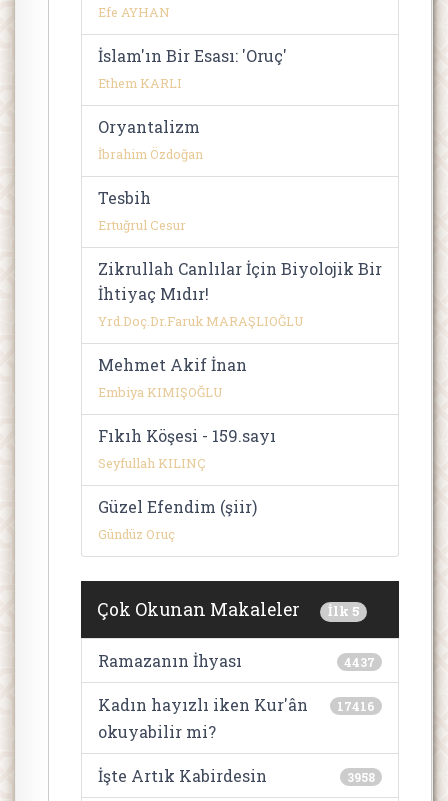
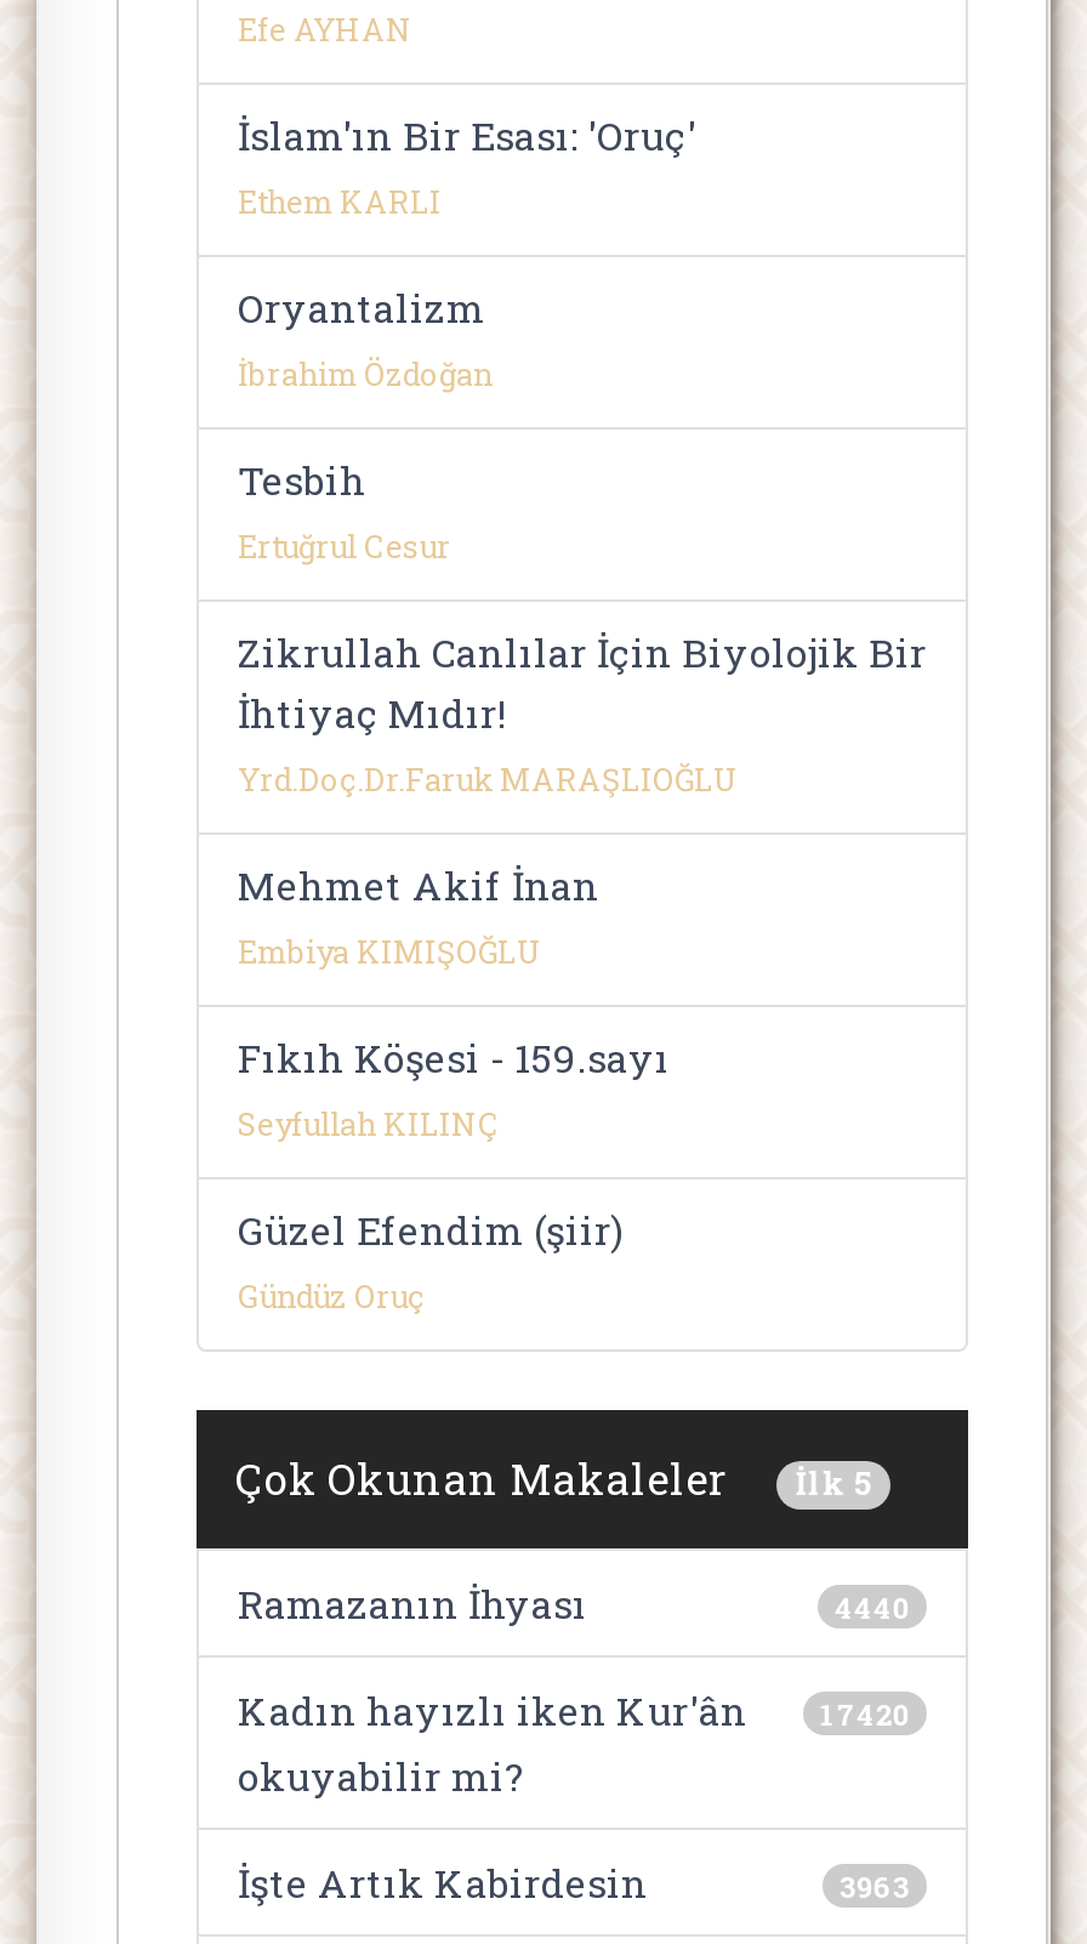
[344,654,375,670] 4437 -> [834,1588,909,1627] 4440
[98,694,375,715] Kadın hayızlı iken Kur'ân 17416 -> [238,1685,909,1736] Kadın hayızlı iken Kur'ân 17420
[347,769,375,785] 3958 -> [839,1867,909,1906] 3963

